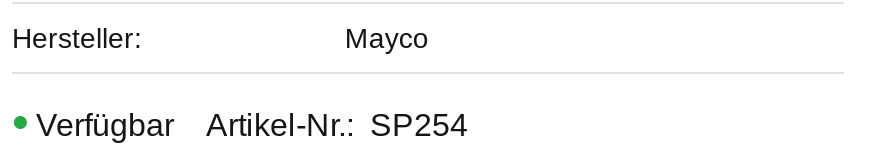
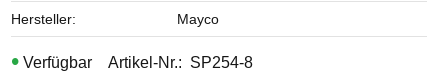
[206,108,468,142] Artikel-Nr. SP254 -> [108,54,253,71] Artikel-Nr. SP254-8

